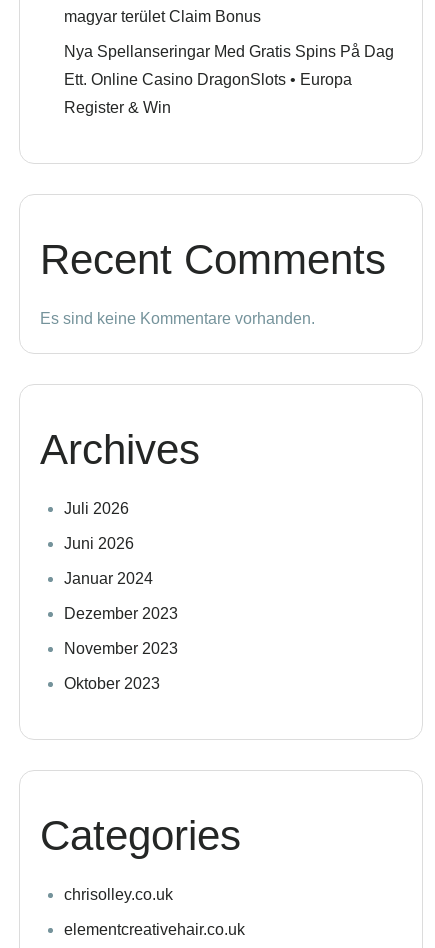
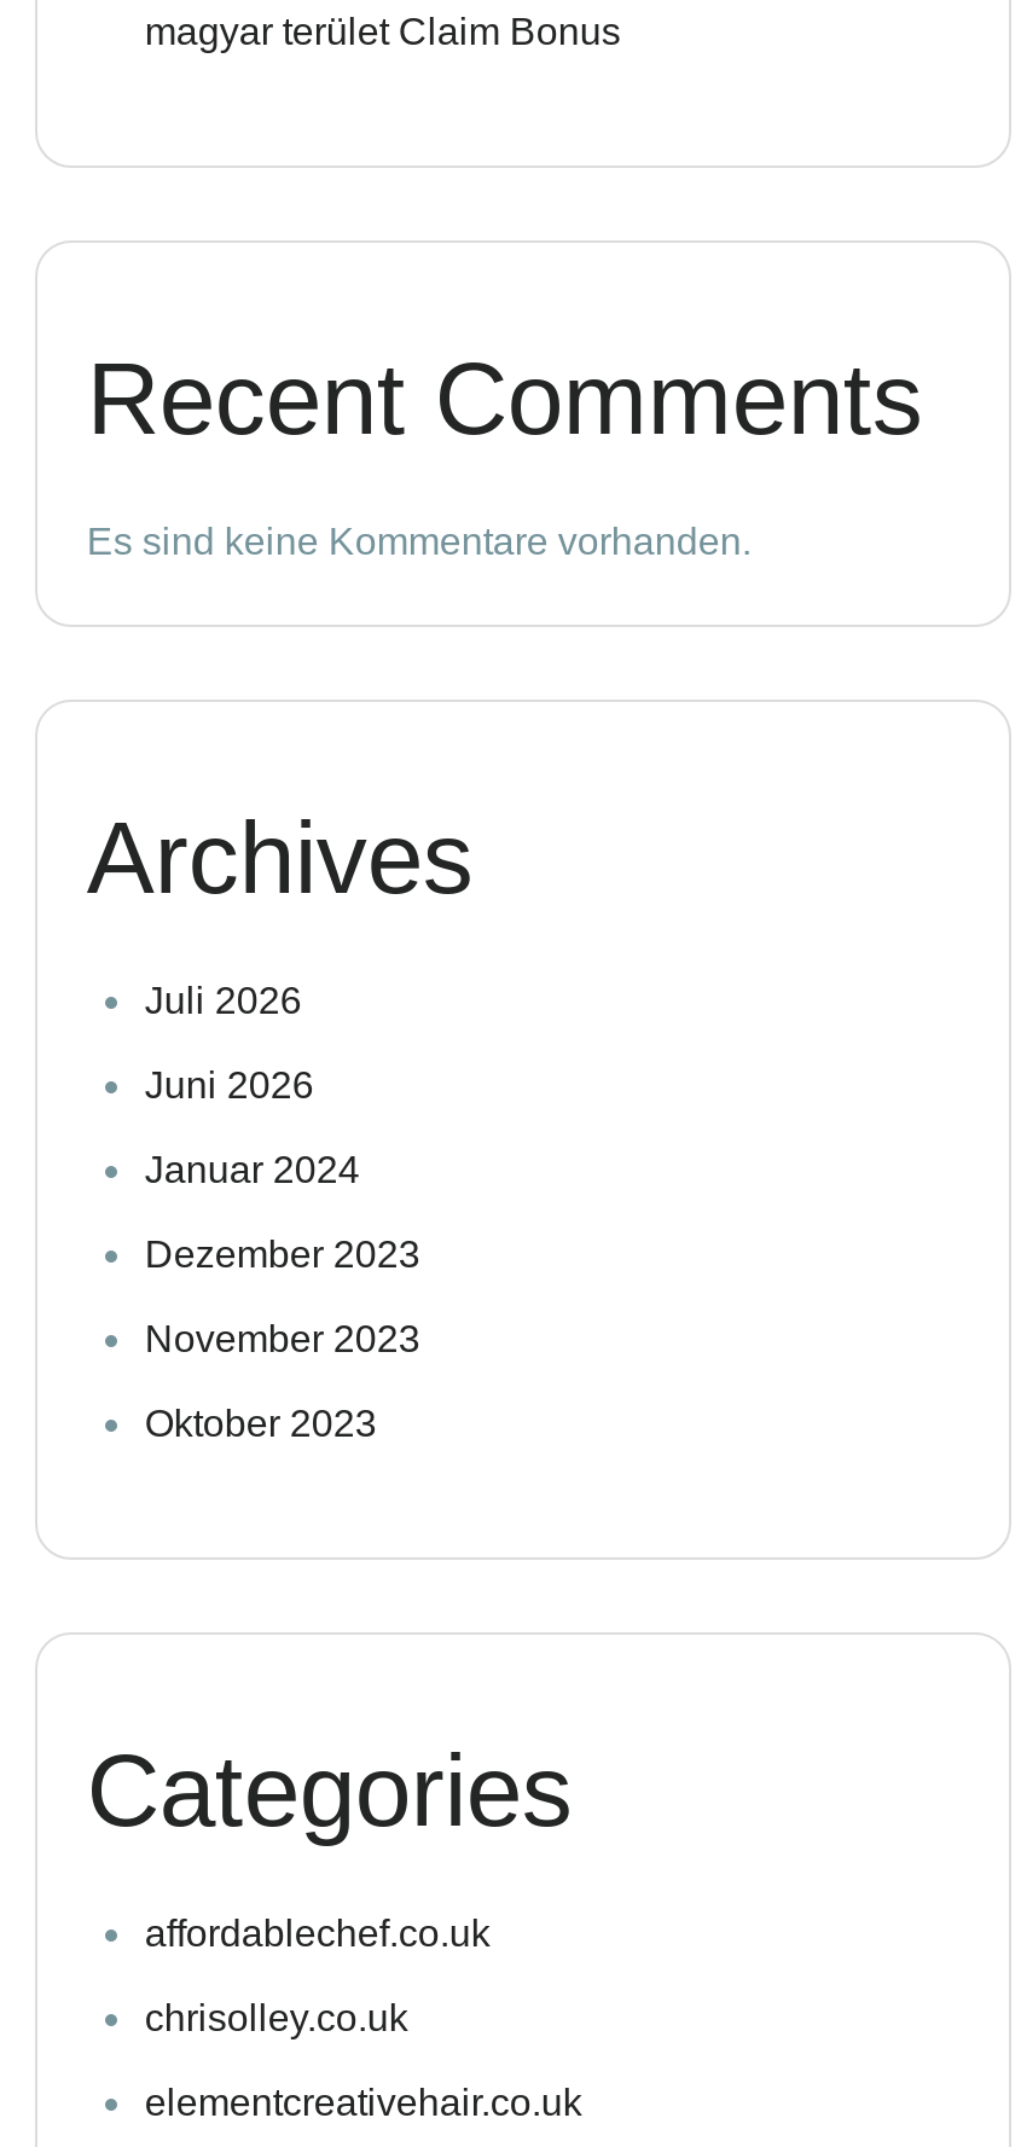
[64,43,394,116] Nya Spellanseringar Med Gratis Spins På Dag | Ett. Online Casino DragonSlots • Europa | Register & Win -> none
moved [40,236,386,859] -> [87,342,923,1847]: Recent Comments | Es sind keine Kommentare vorhanden. | Archives | ... | Oktober 2023 | Categories
none -> [145,1913,490,1954] affordablechef.co.uk

